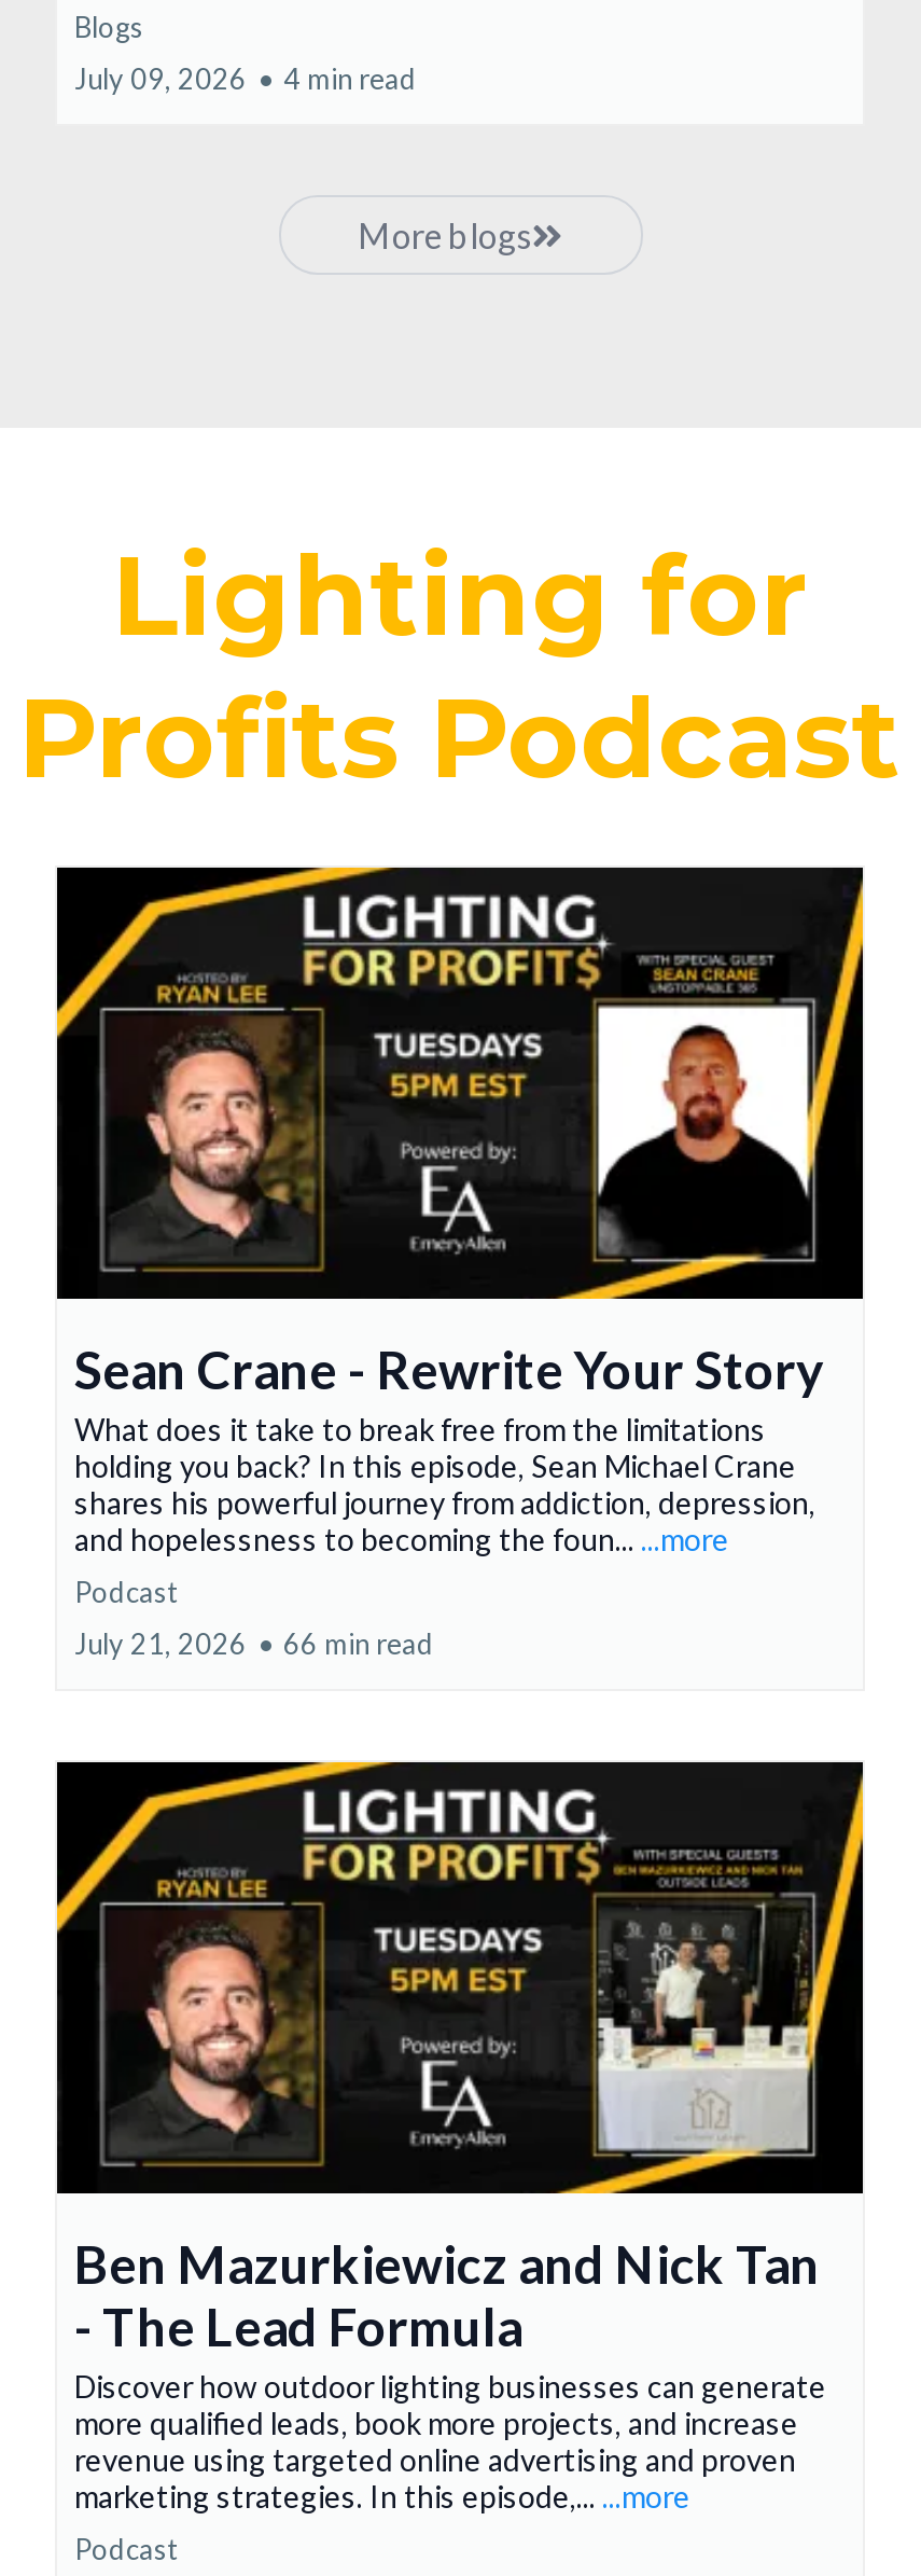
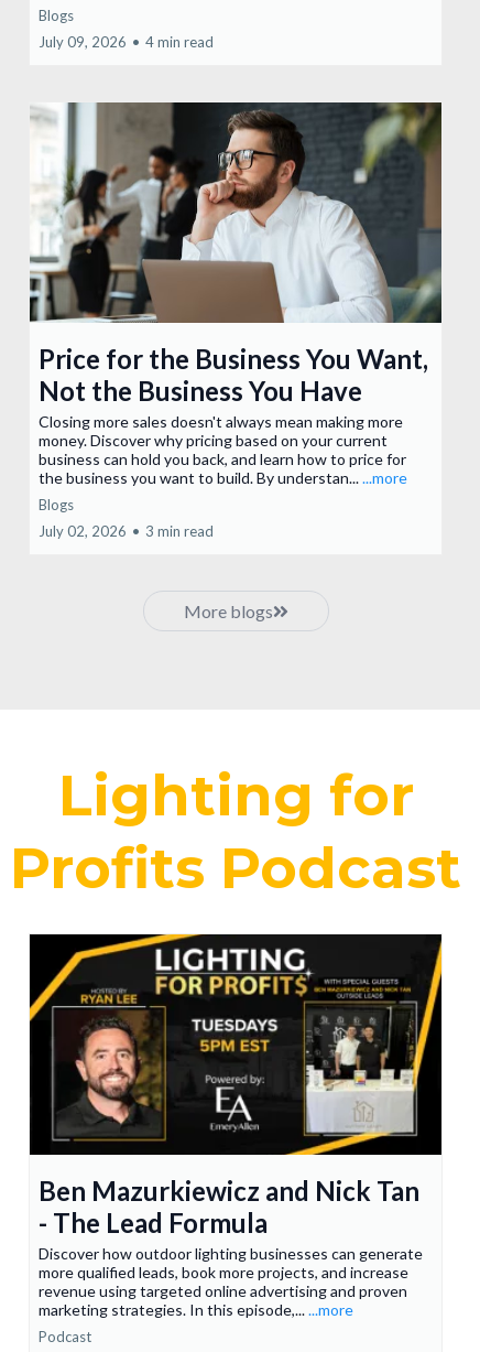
none -> [29,101,443,540] [image] | Price for the Business You Want, | Not the Business You Have | Closing more sales doesn't always mean making more | money. Discover why pricing based on your current | business can hold you back, and learn how to price for | the business you want to build. By understan......more | Blogs | July 02, 2026 • 3 min read
moved [18,214,902,805] -> [10,601,461,902]: More blogs | Lighting for | Profits Podcast
[74,958,824,1661] [image] | Sean Crane - Rewrite Your Story | What does it take to break free from the limitations | holding you back? In this episode, Sean Michael Crane | shares his powerful journey from addiction, depression, | and hopelessness to becoming the foun......more | Podcast | July 21, 2026 • 66 min read -> none

